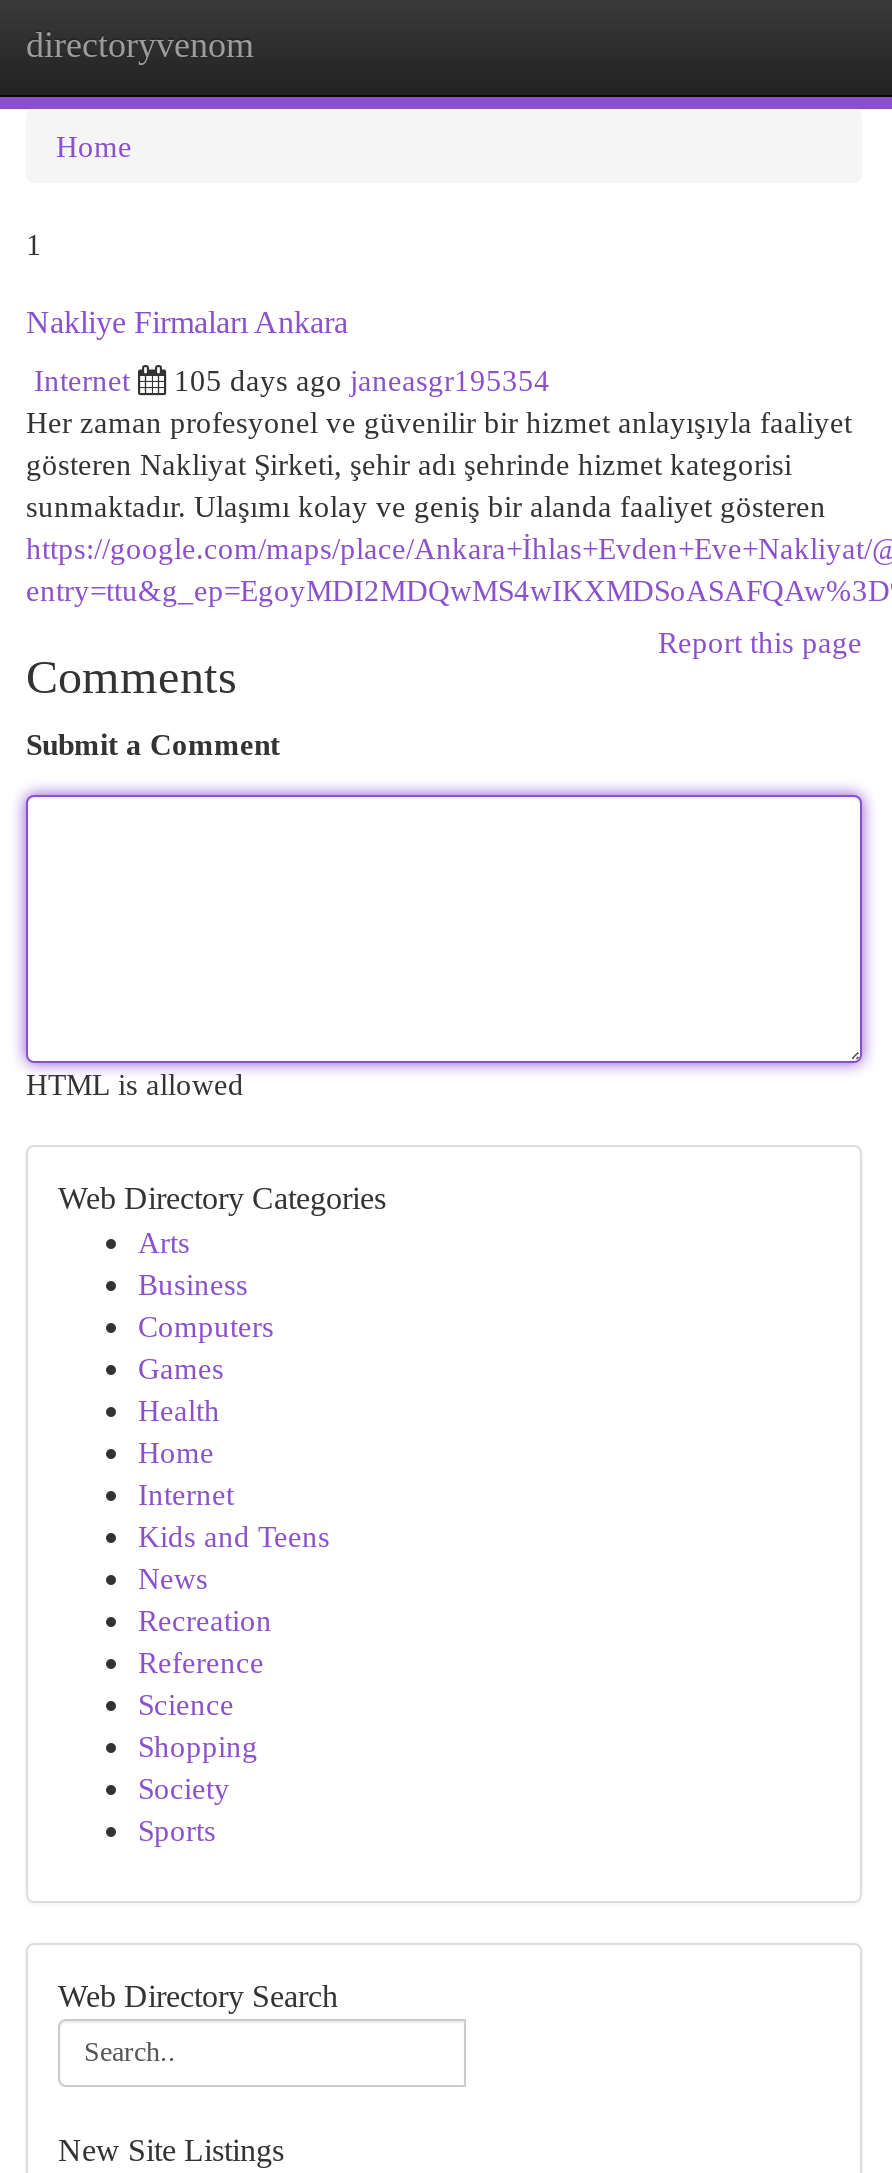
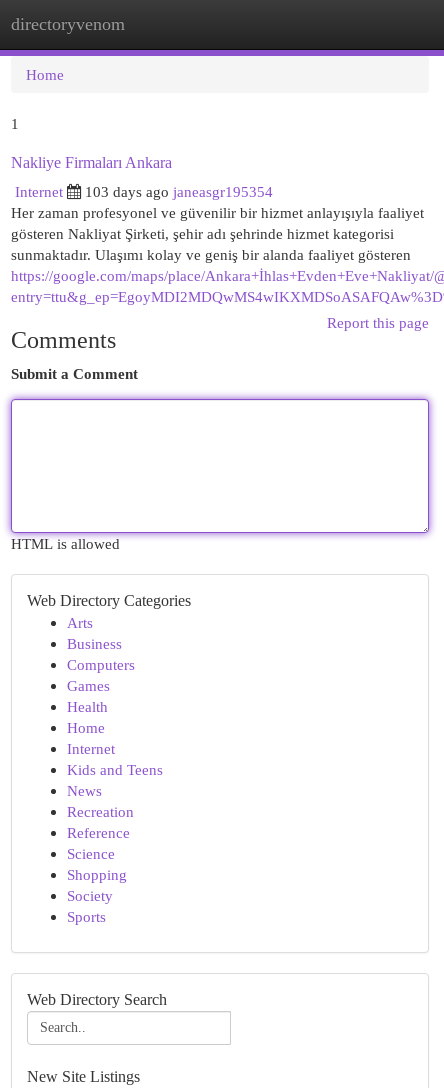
[174,363,550,397] 105 days ago janeasgr195354 -> [85,183,273,200] 103 days ago janeasgr195354

